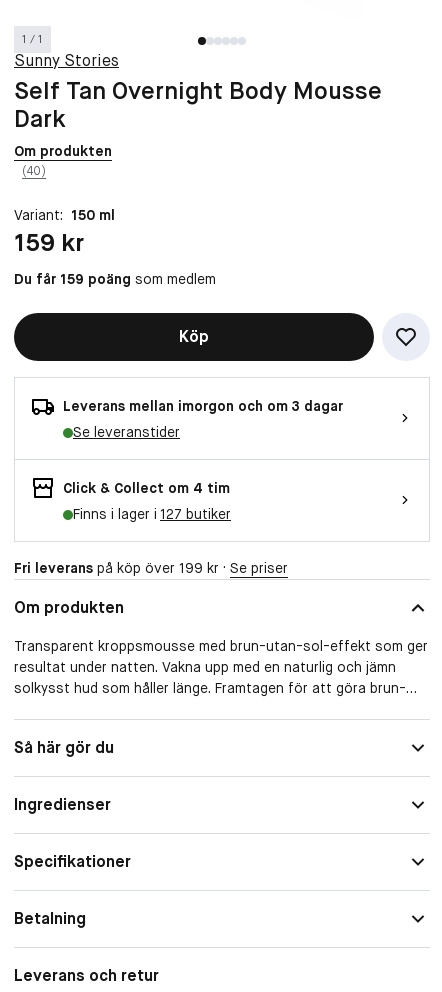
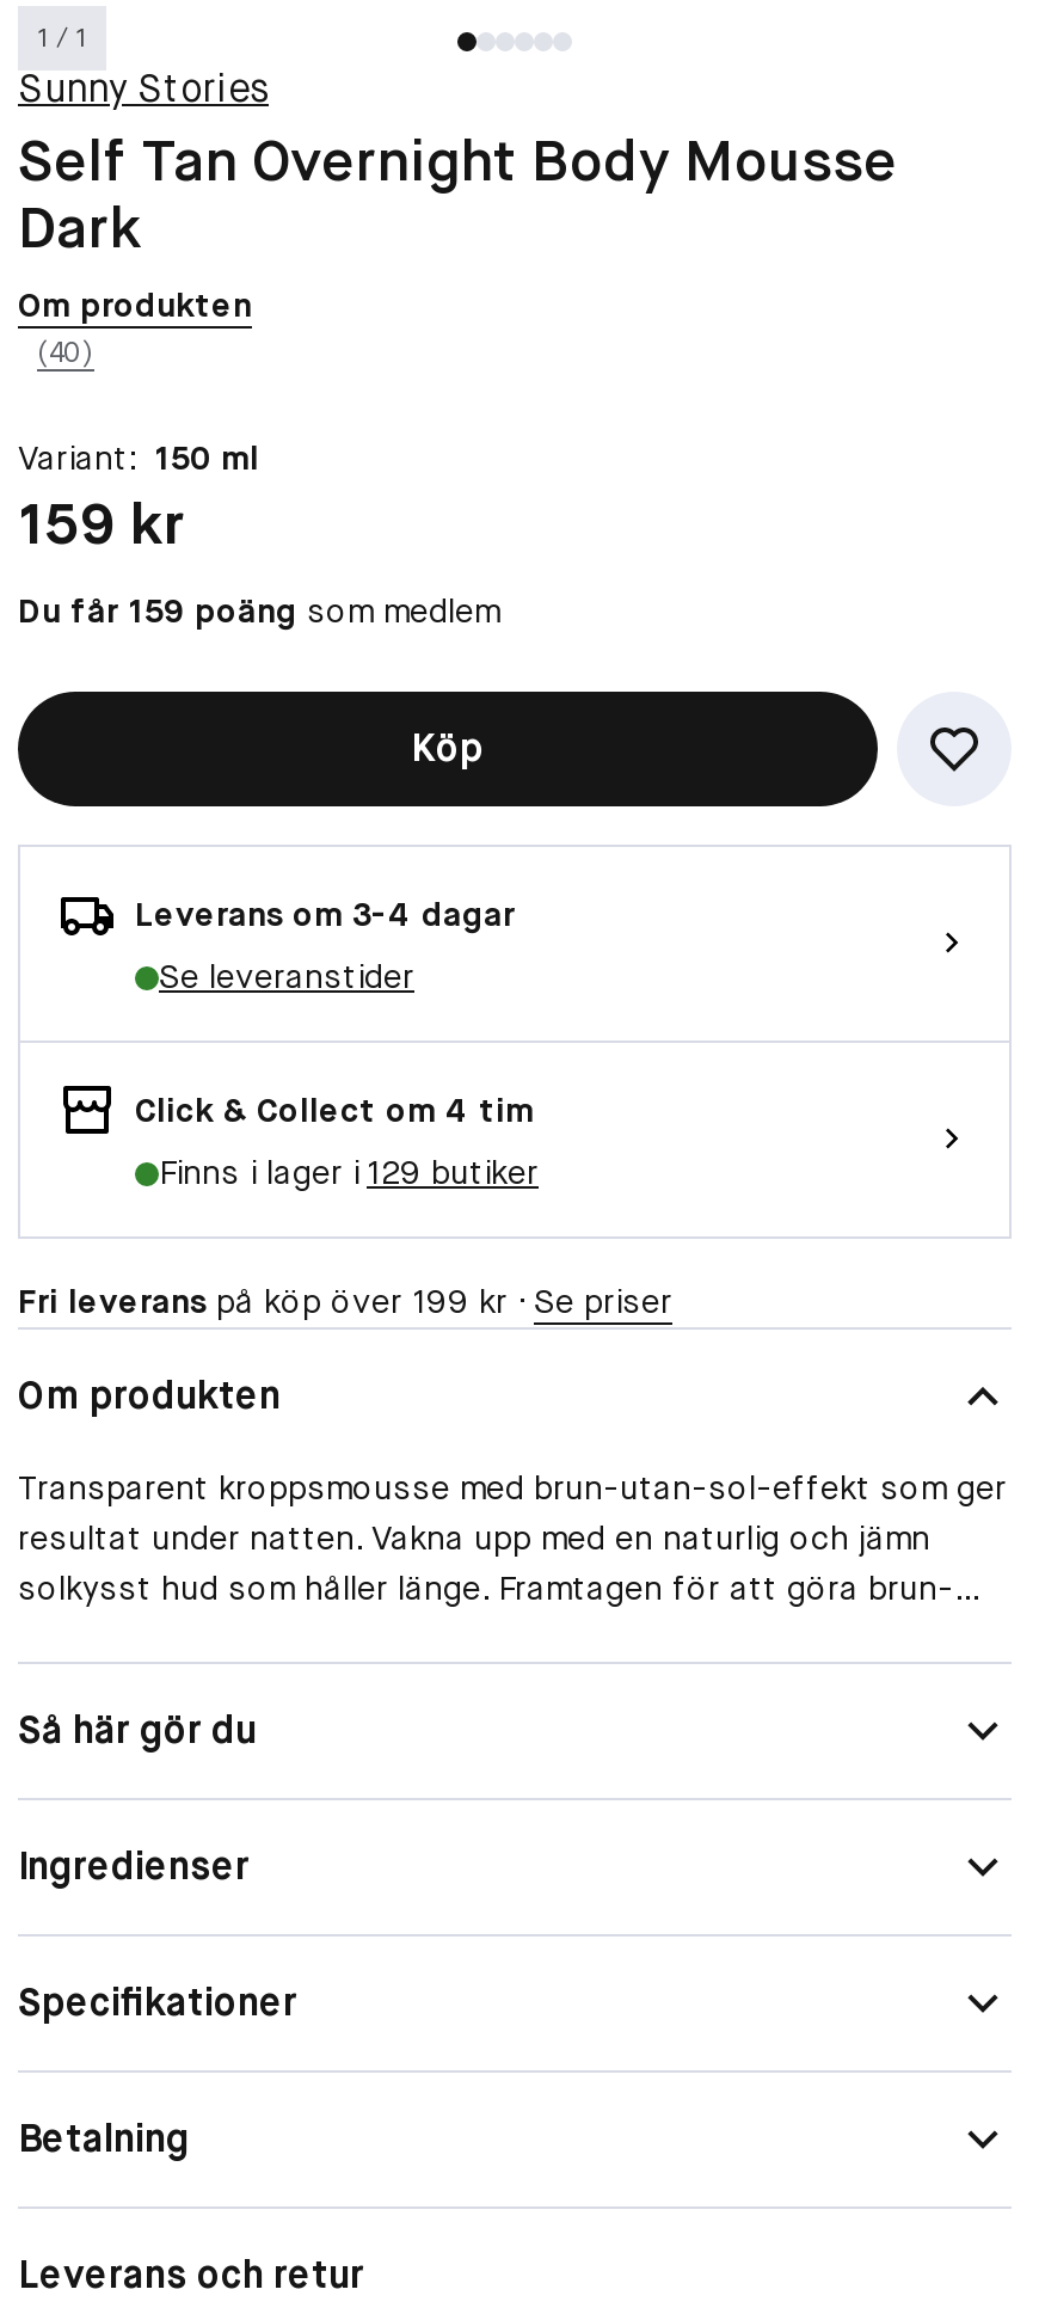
[63,397,343,415] Leverans mellan imorgon och om 3 dagar -> [135,892,515,935] Leverans om 3-4 dagar
[73,505,231,523] Finns i lager i 127 butiker -> [159,1150,539,1193] Finns i lager i 129 butiker

